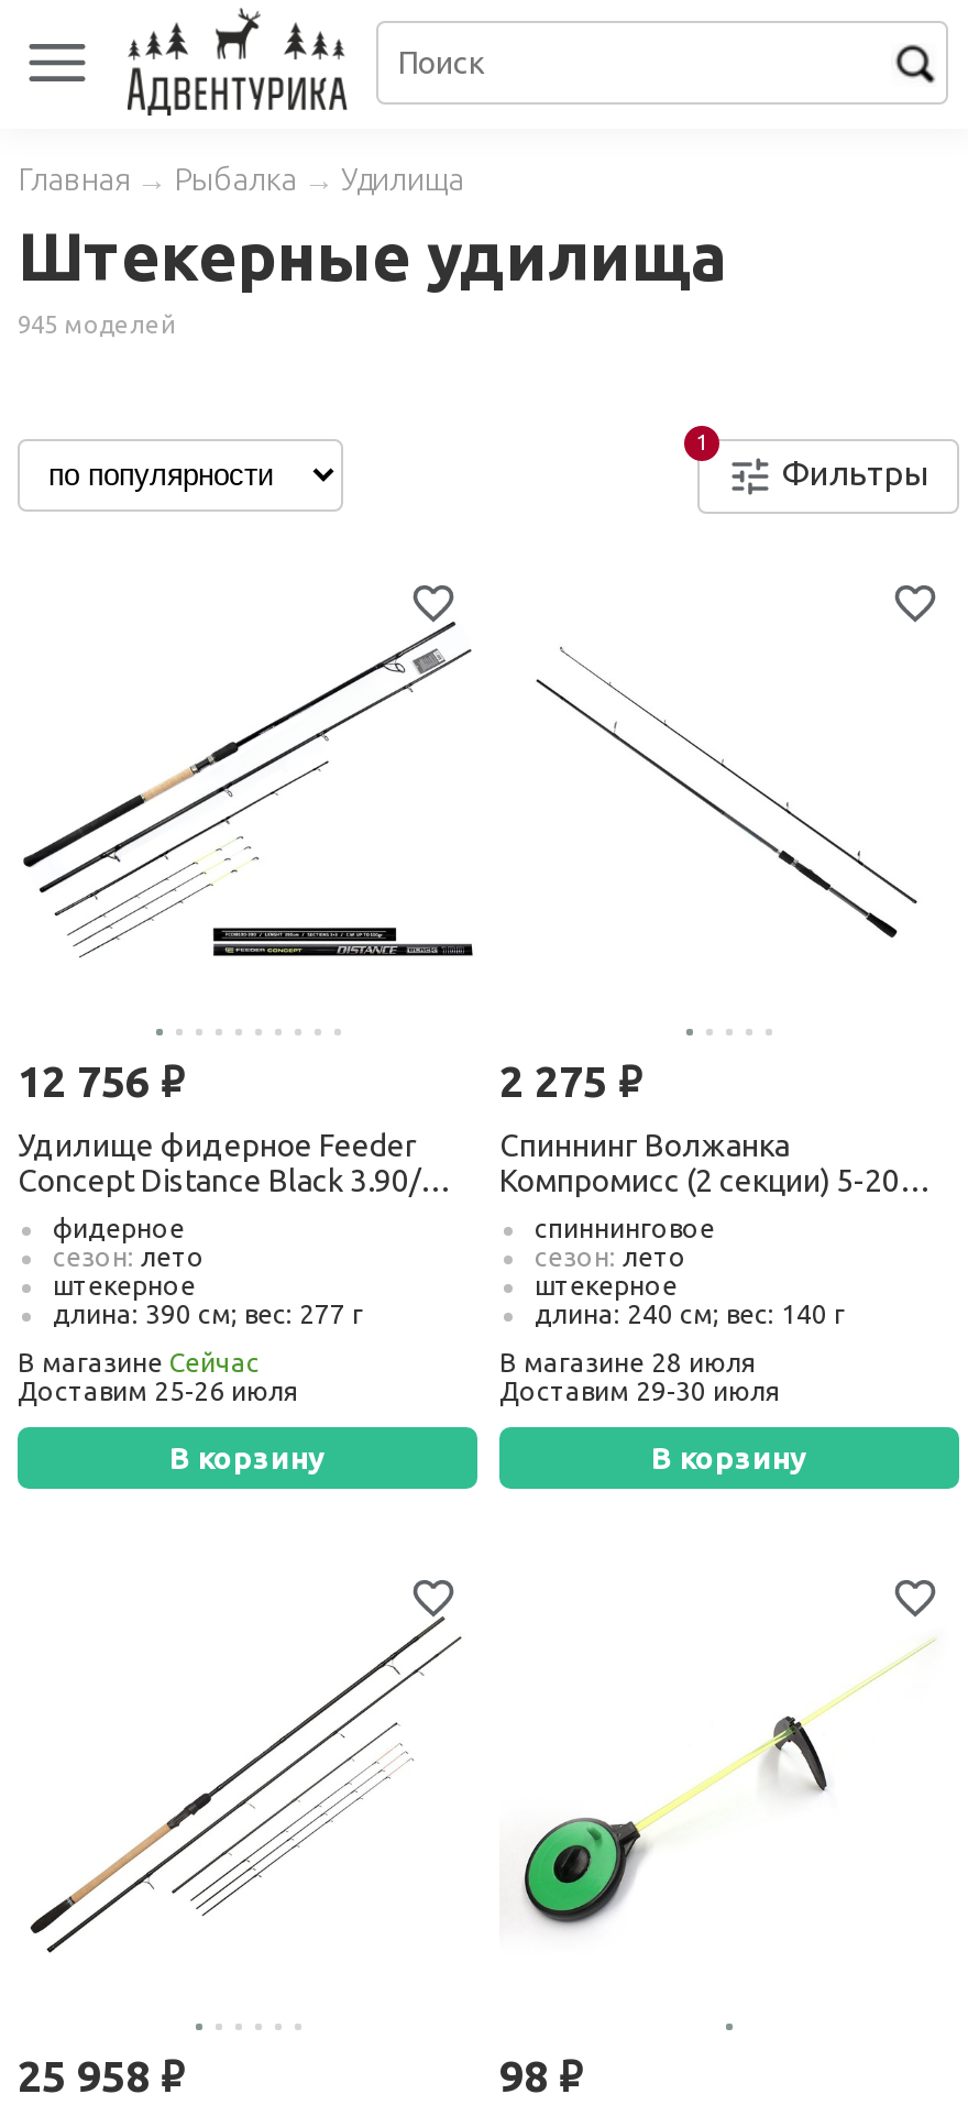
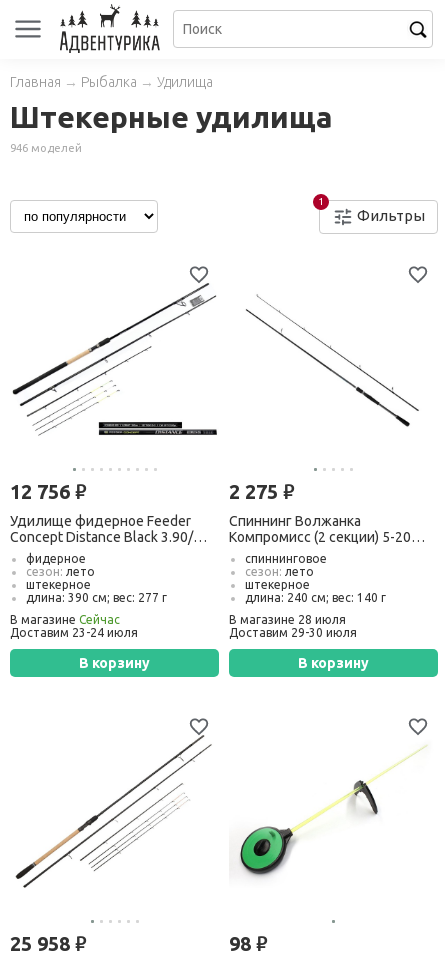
[18,311,176,338] 945 моделей -> [10,142,82,154] 946 моделей
[18,1377,299,1405] Доставим 25-26 июля -> [10,626,138,639] Доставим 23-24 июля

